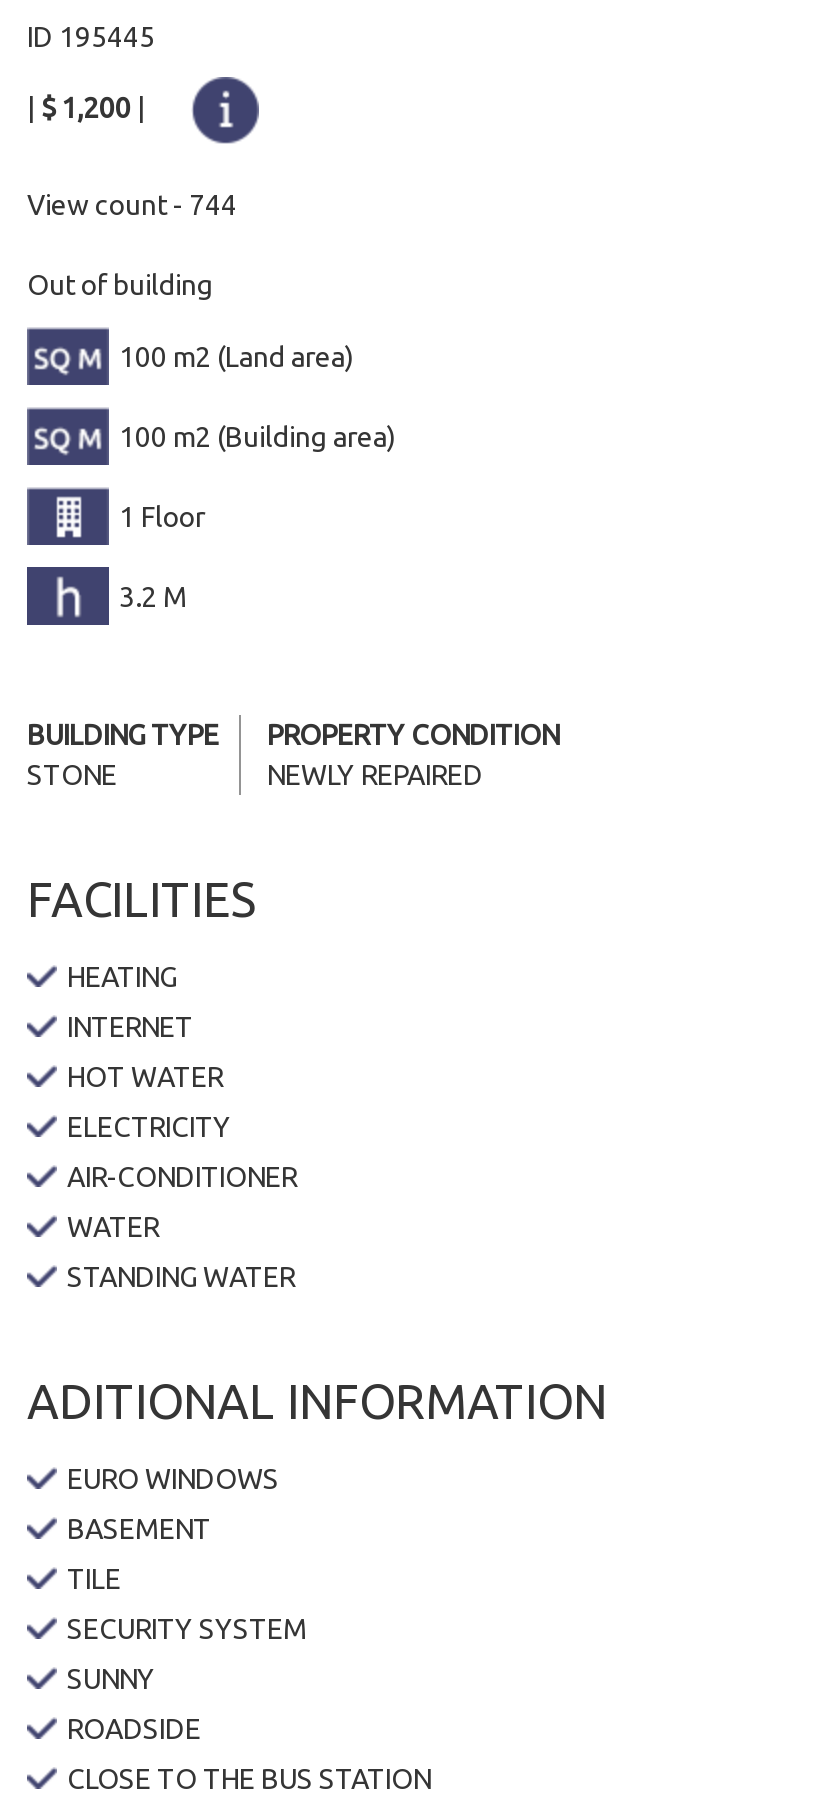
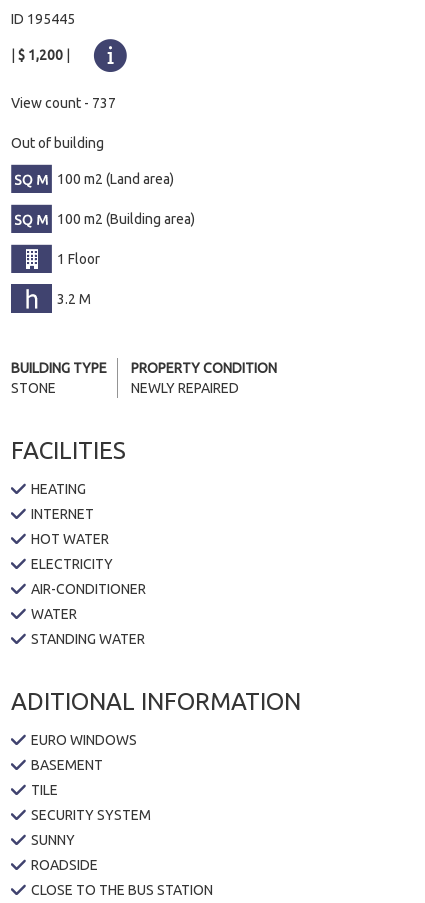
[27,189,237,221] View count - 744 -> [11,95,116,111] View count - 737

